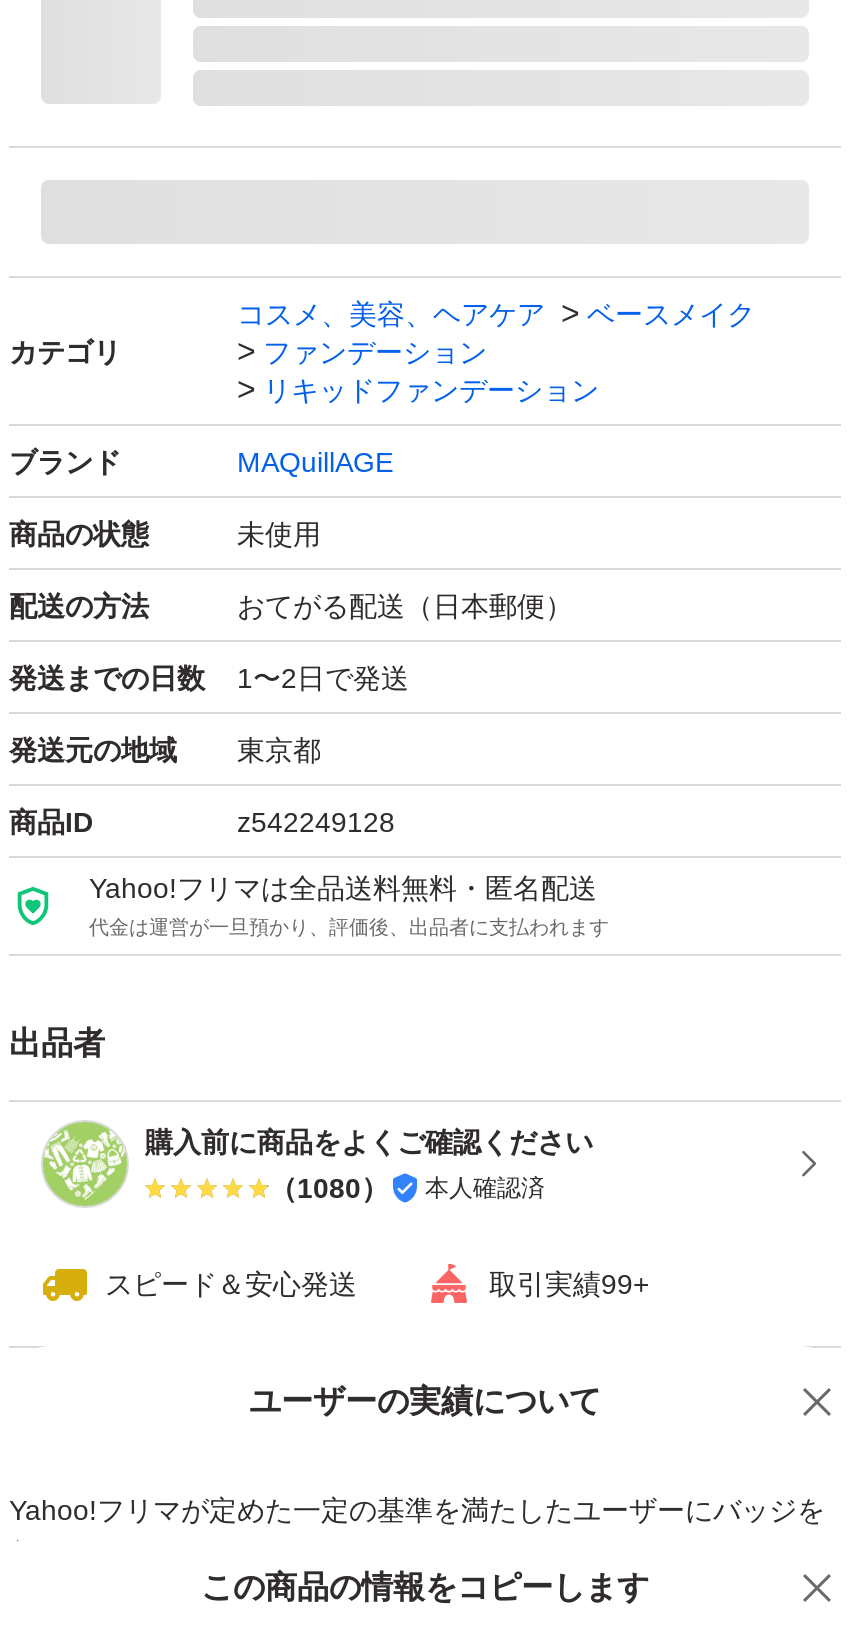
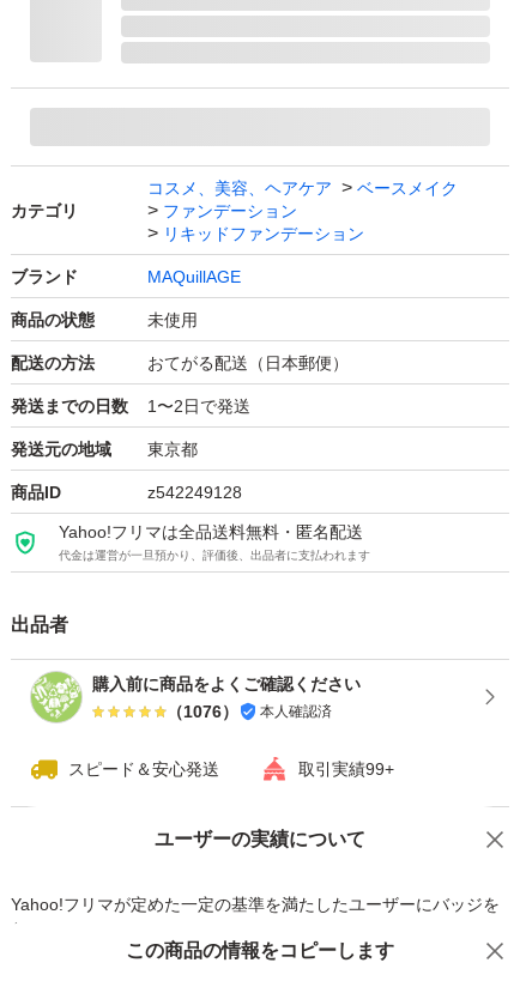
[269,1172,545,1204] （1080） 本人確認済 -> [167,702,332,721] （1076） 本人確認済

